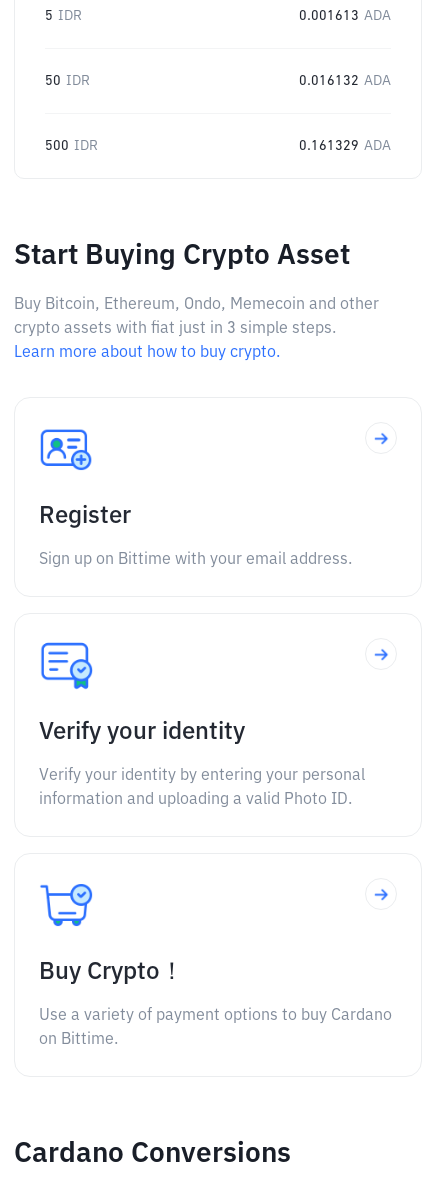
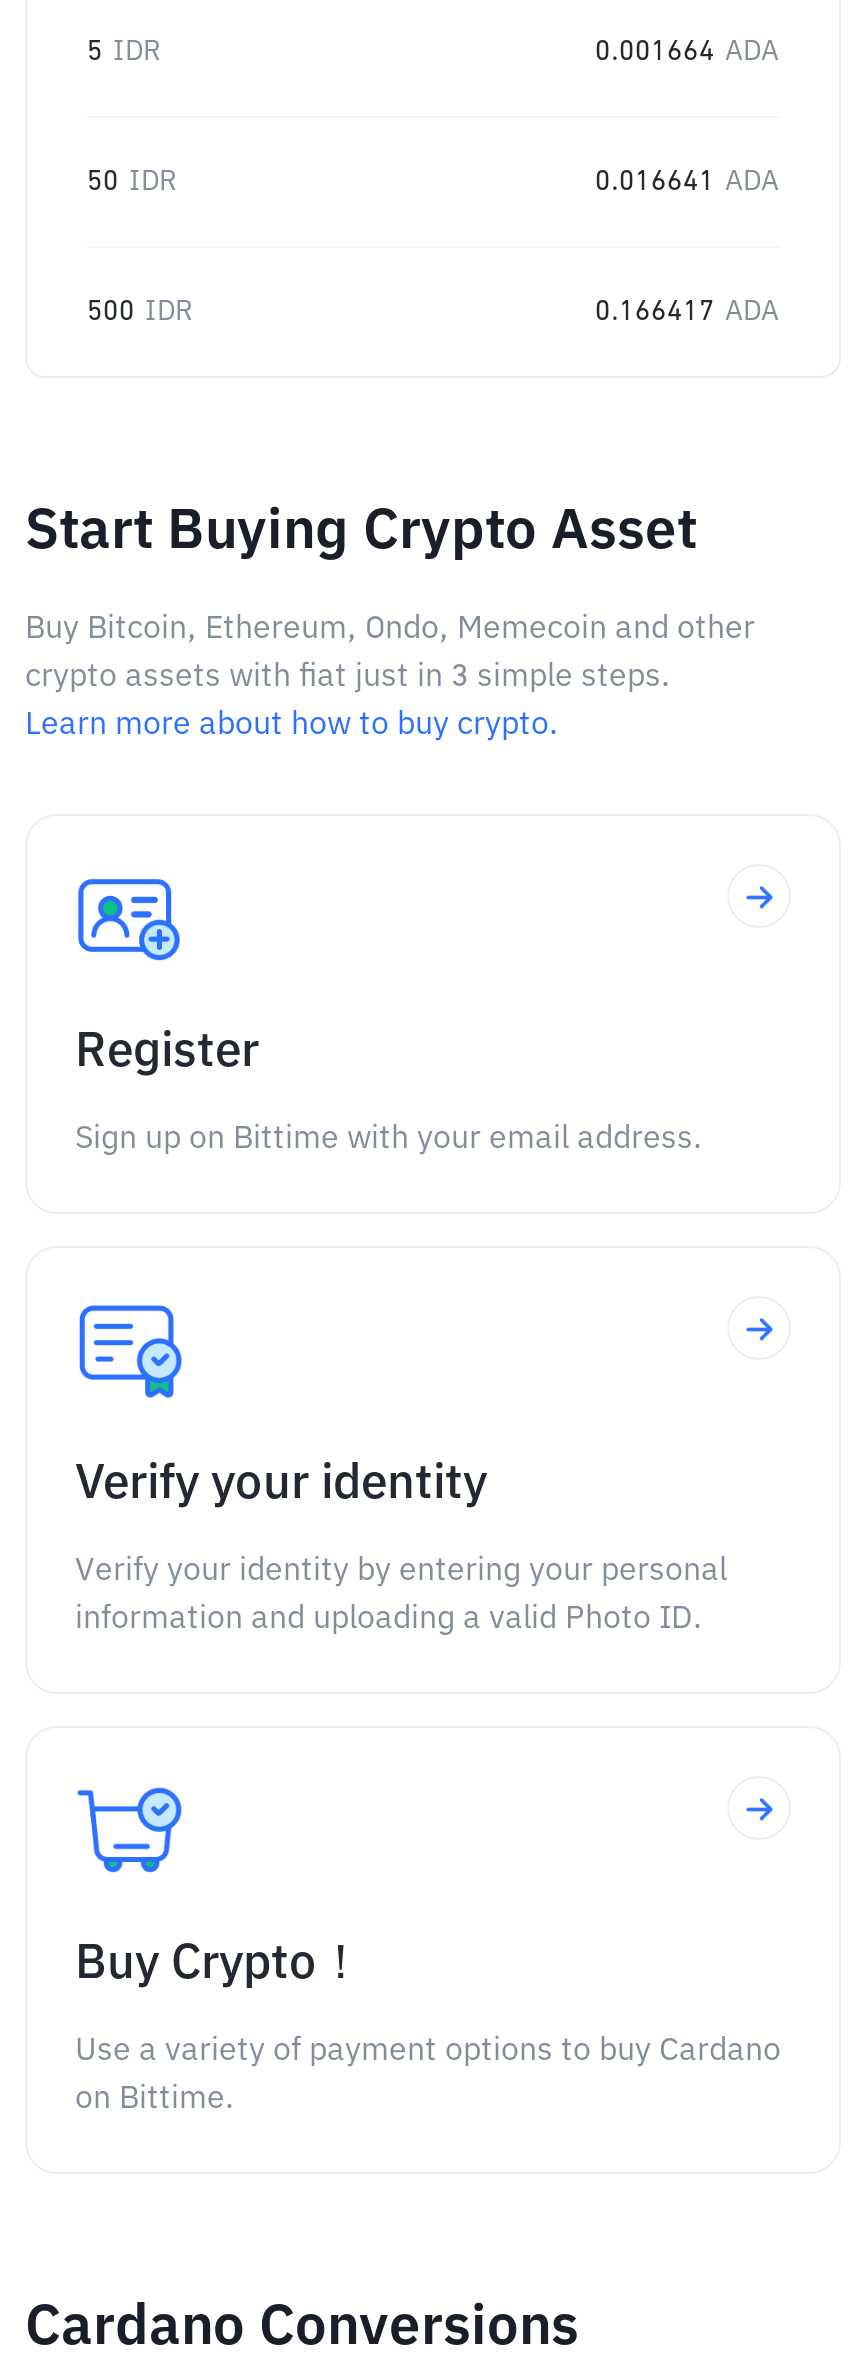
[299,9,391,23] 0.001613 ADA -> [595,38,779,66] 0.001664 ADA
[299,74,391,88] 0.016132 ADA -> [595,168,779,196] 0.016641 ADA
[299,139,391,153] 0.161329 ADA -> [595,298,779,326] 0.166417 ADA

